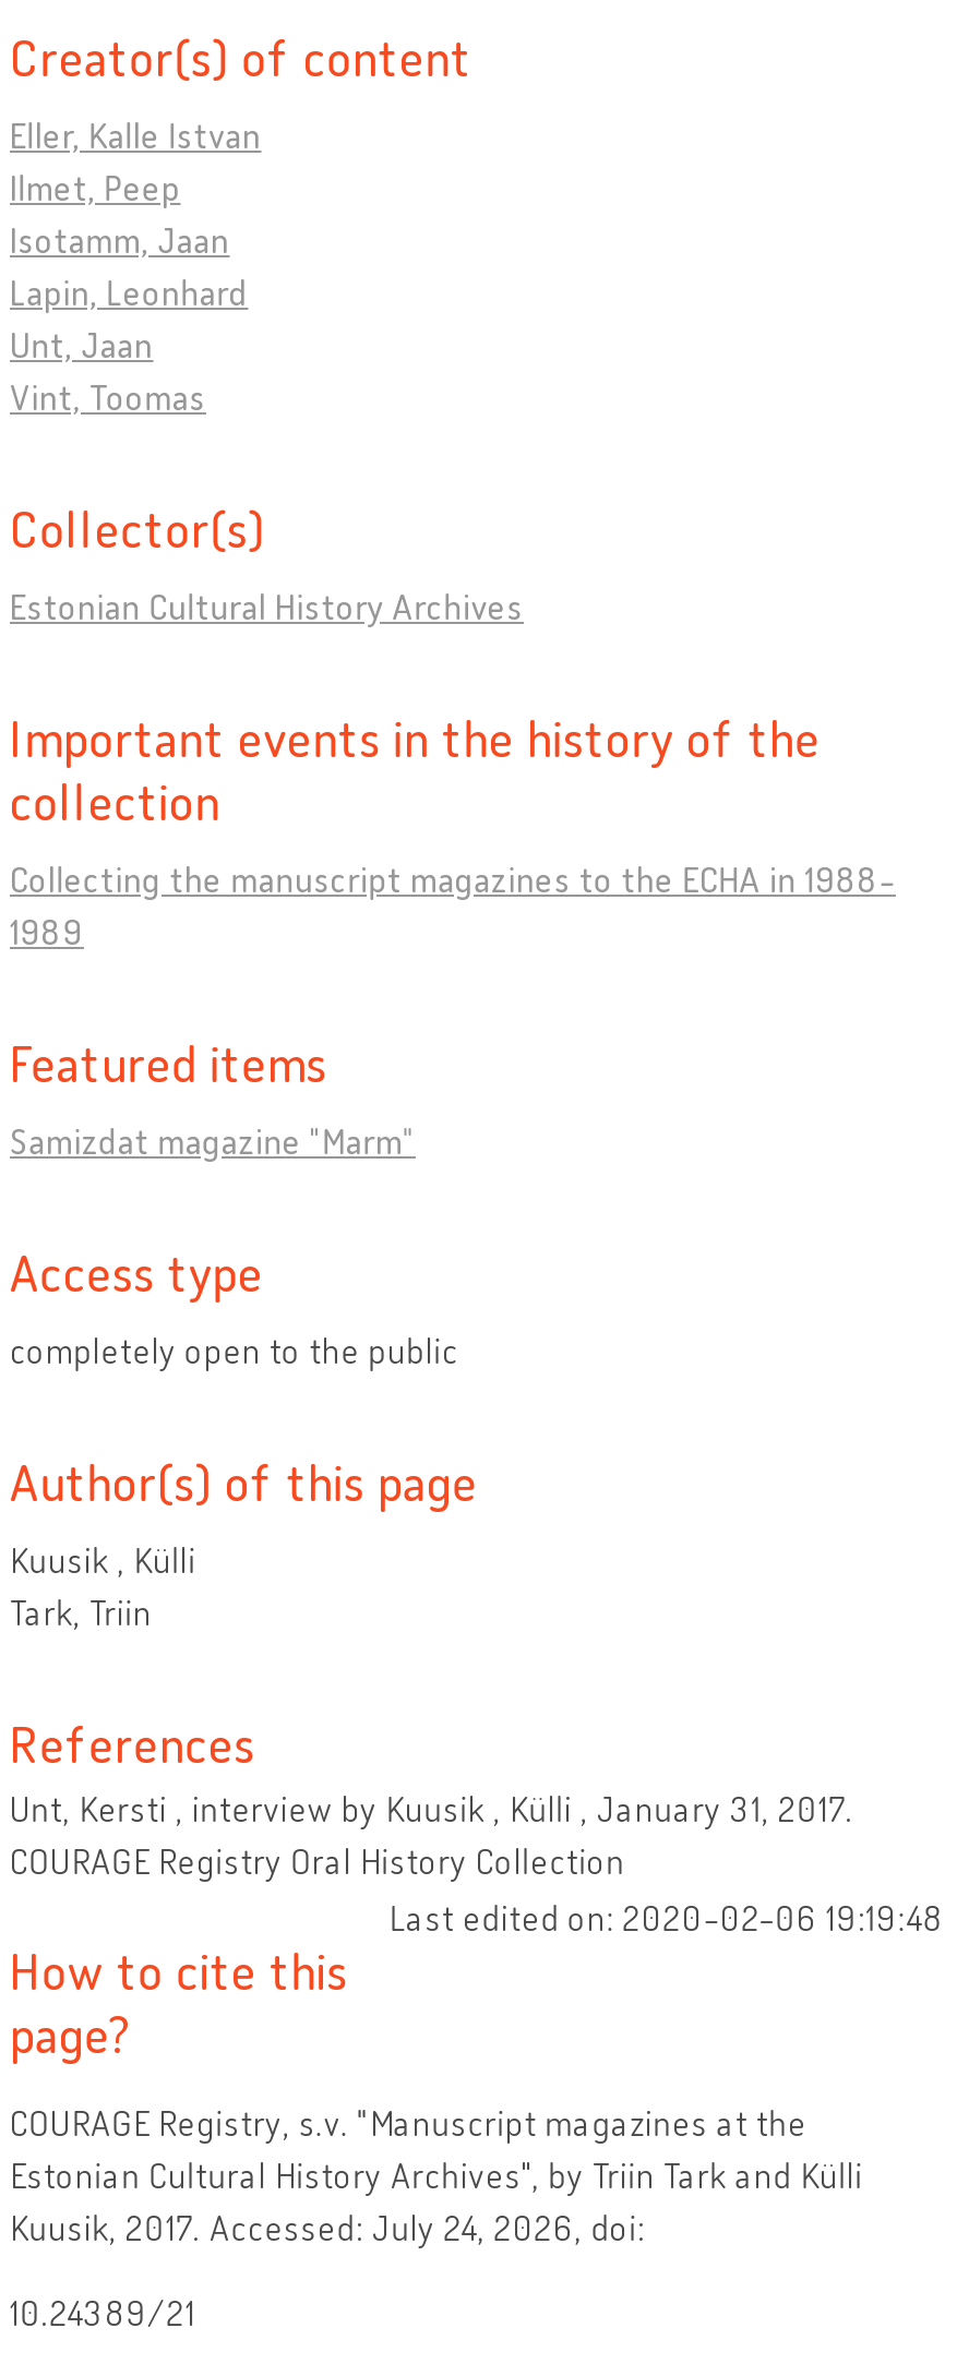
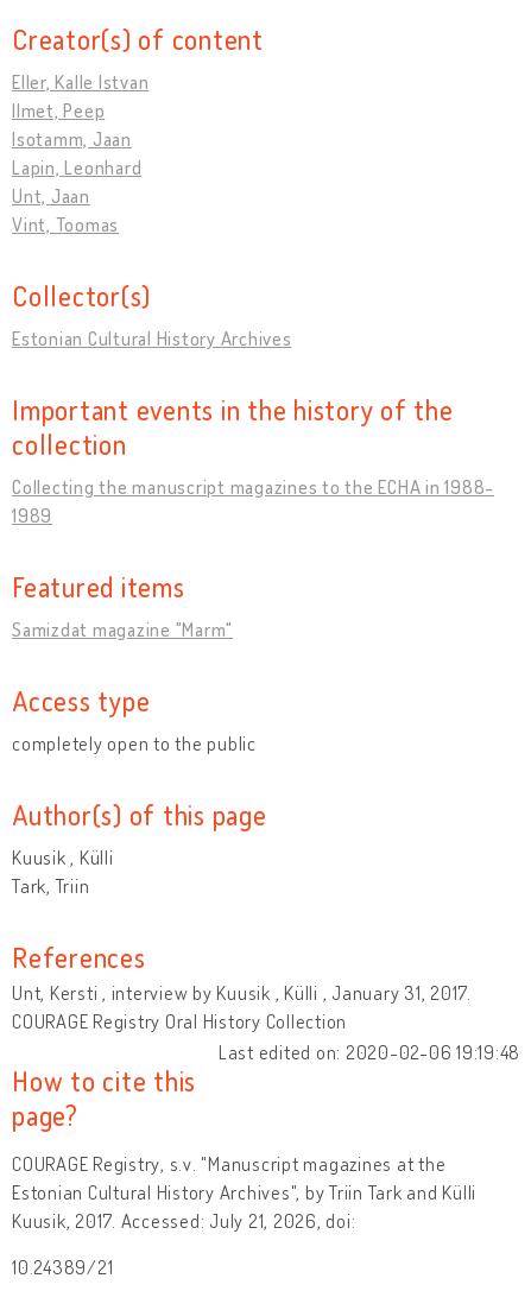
[10,2206,645,2249] Kuusik, 2017. Accessed: July 24, 2026, doi: -> [12,1209,355,1233] Kuusik, 2017. Accessed: July 21, 2026, doi:

